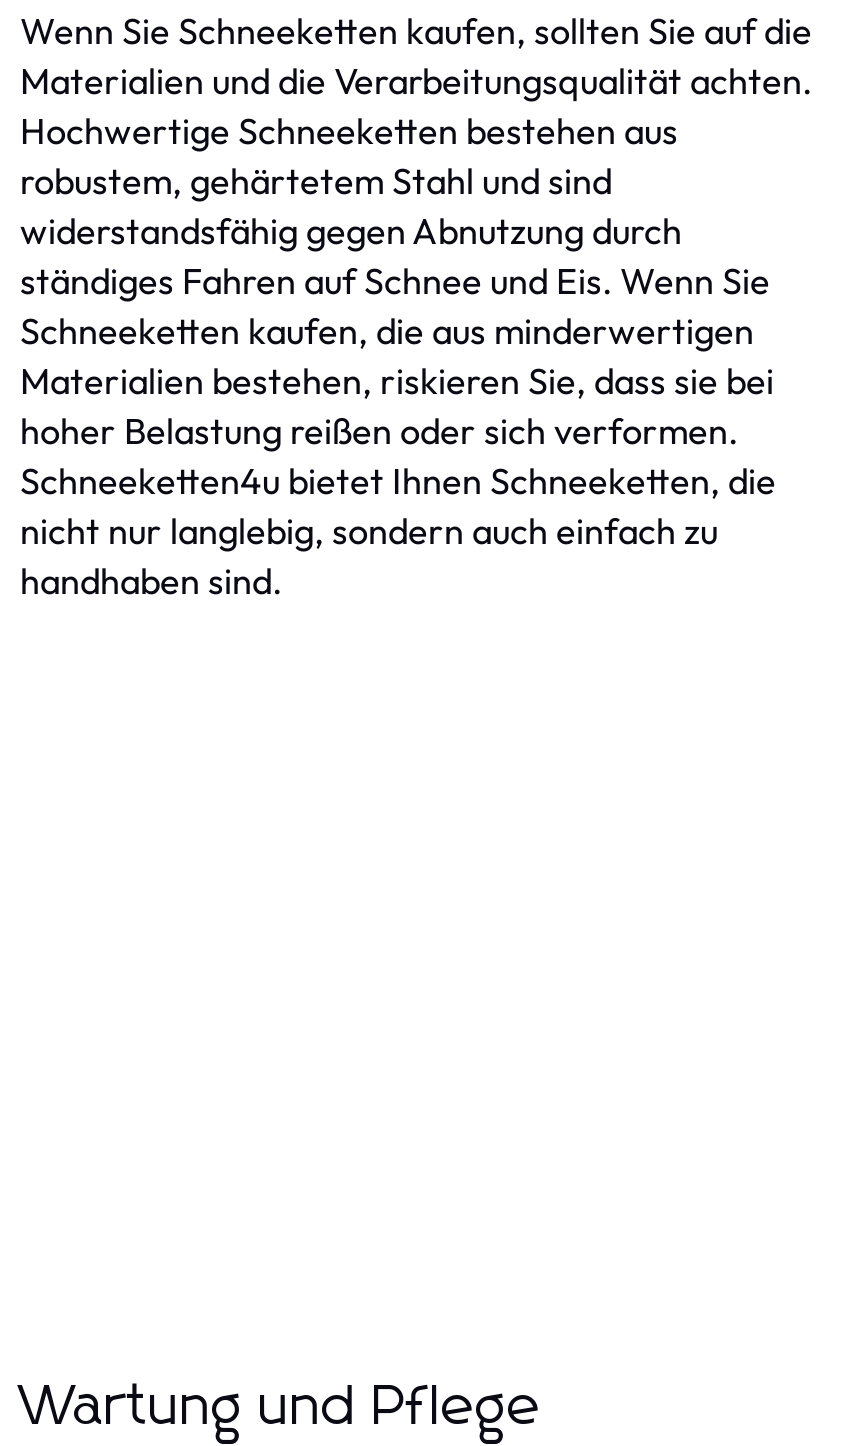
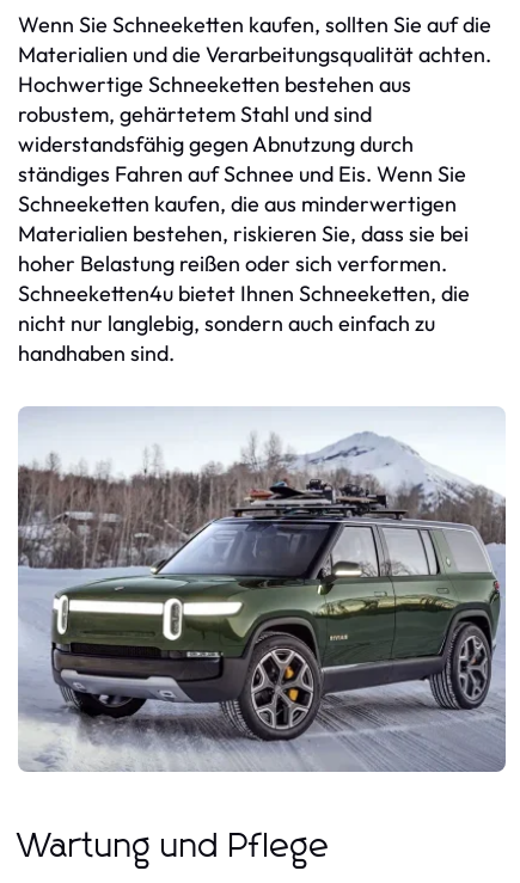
none -> [17,406,507,773] [image]

